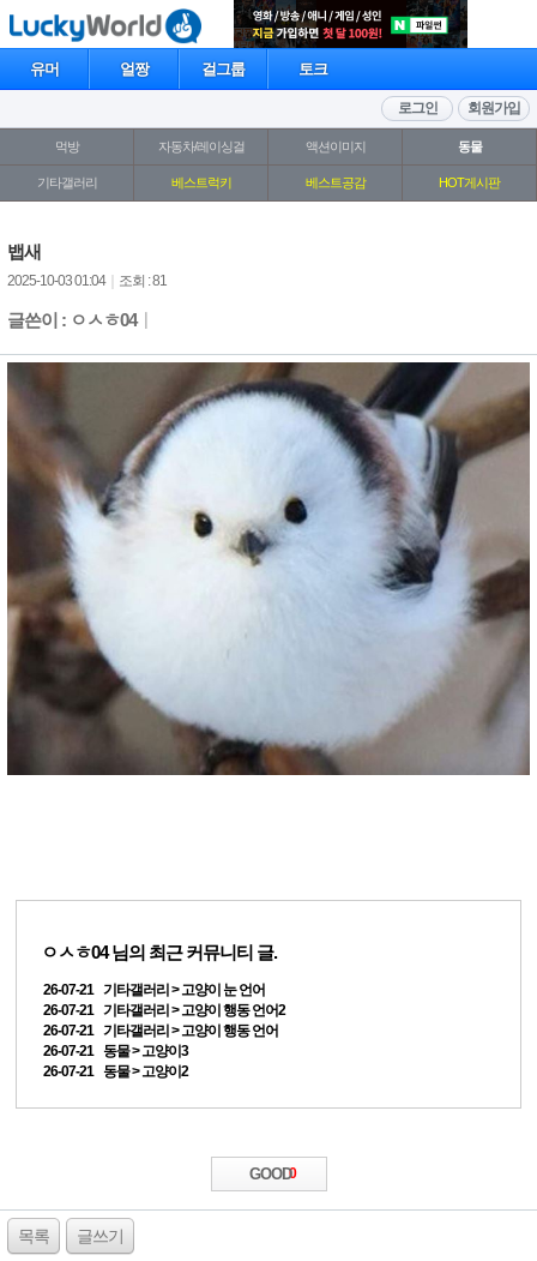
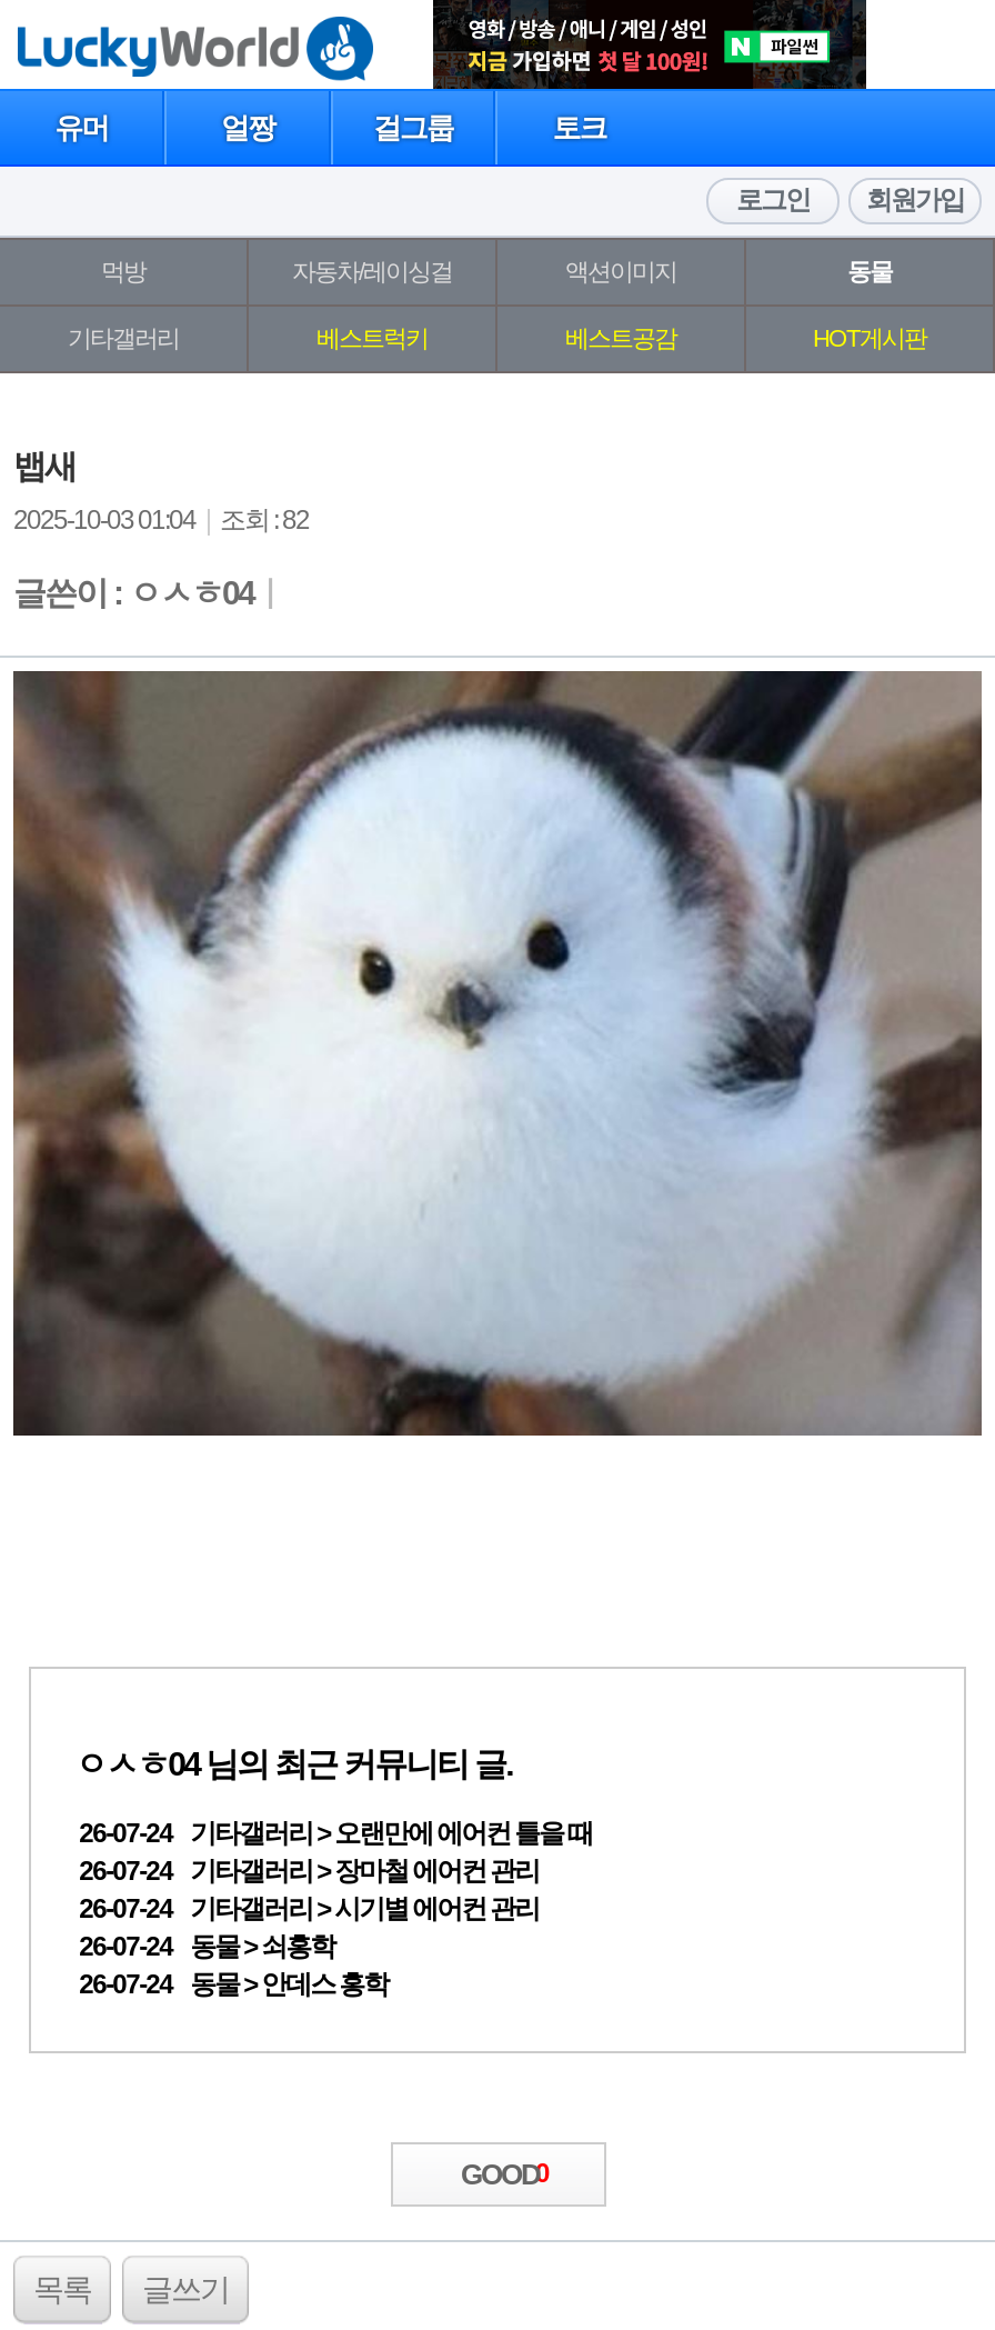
[7,272,167,289] 2025-10-03 01:04｜조회 : 81 -> [13,504,309,536] 2025-10-03 01:04｜조회 : 82
[43,982,285,1080] 26-07-21 기타갤러리 > 고양이 눈 언어 | 26-07-21 기타갤러리 > 고양이 행동 언어2 | 26-07-21 기타갤러리 > 고양이 행동 언어 | 26-07-21 동물 > 고양이3 | 26-07-21 동물 > 고양이2 -> [79,1818,592,2000] 26-07-24 기타갤러리 > 오랜만에 에어컨 틀을 때 | 26-07-24 기타갤러리 > 장마철 에어컨 관리 | 26-07-24 기타갤러리 > 시기별 에어컨 관리 | 26-07-24 동물 > 쇠홍학 | 26-07-24 동물 > 안데스 홍학

